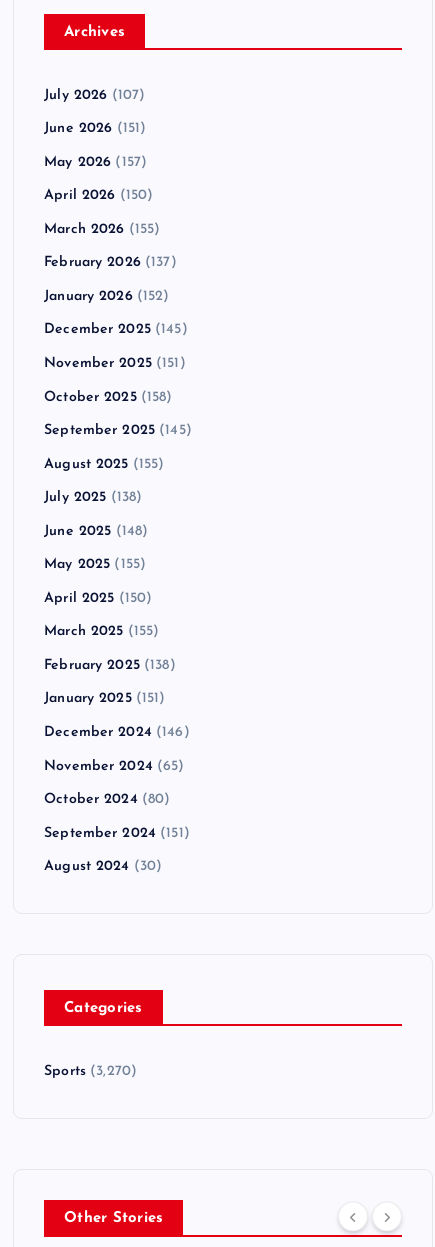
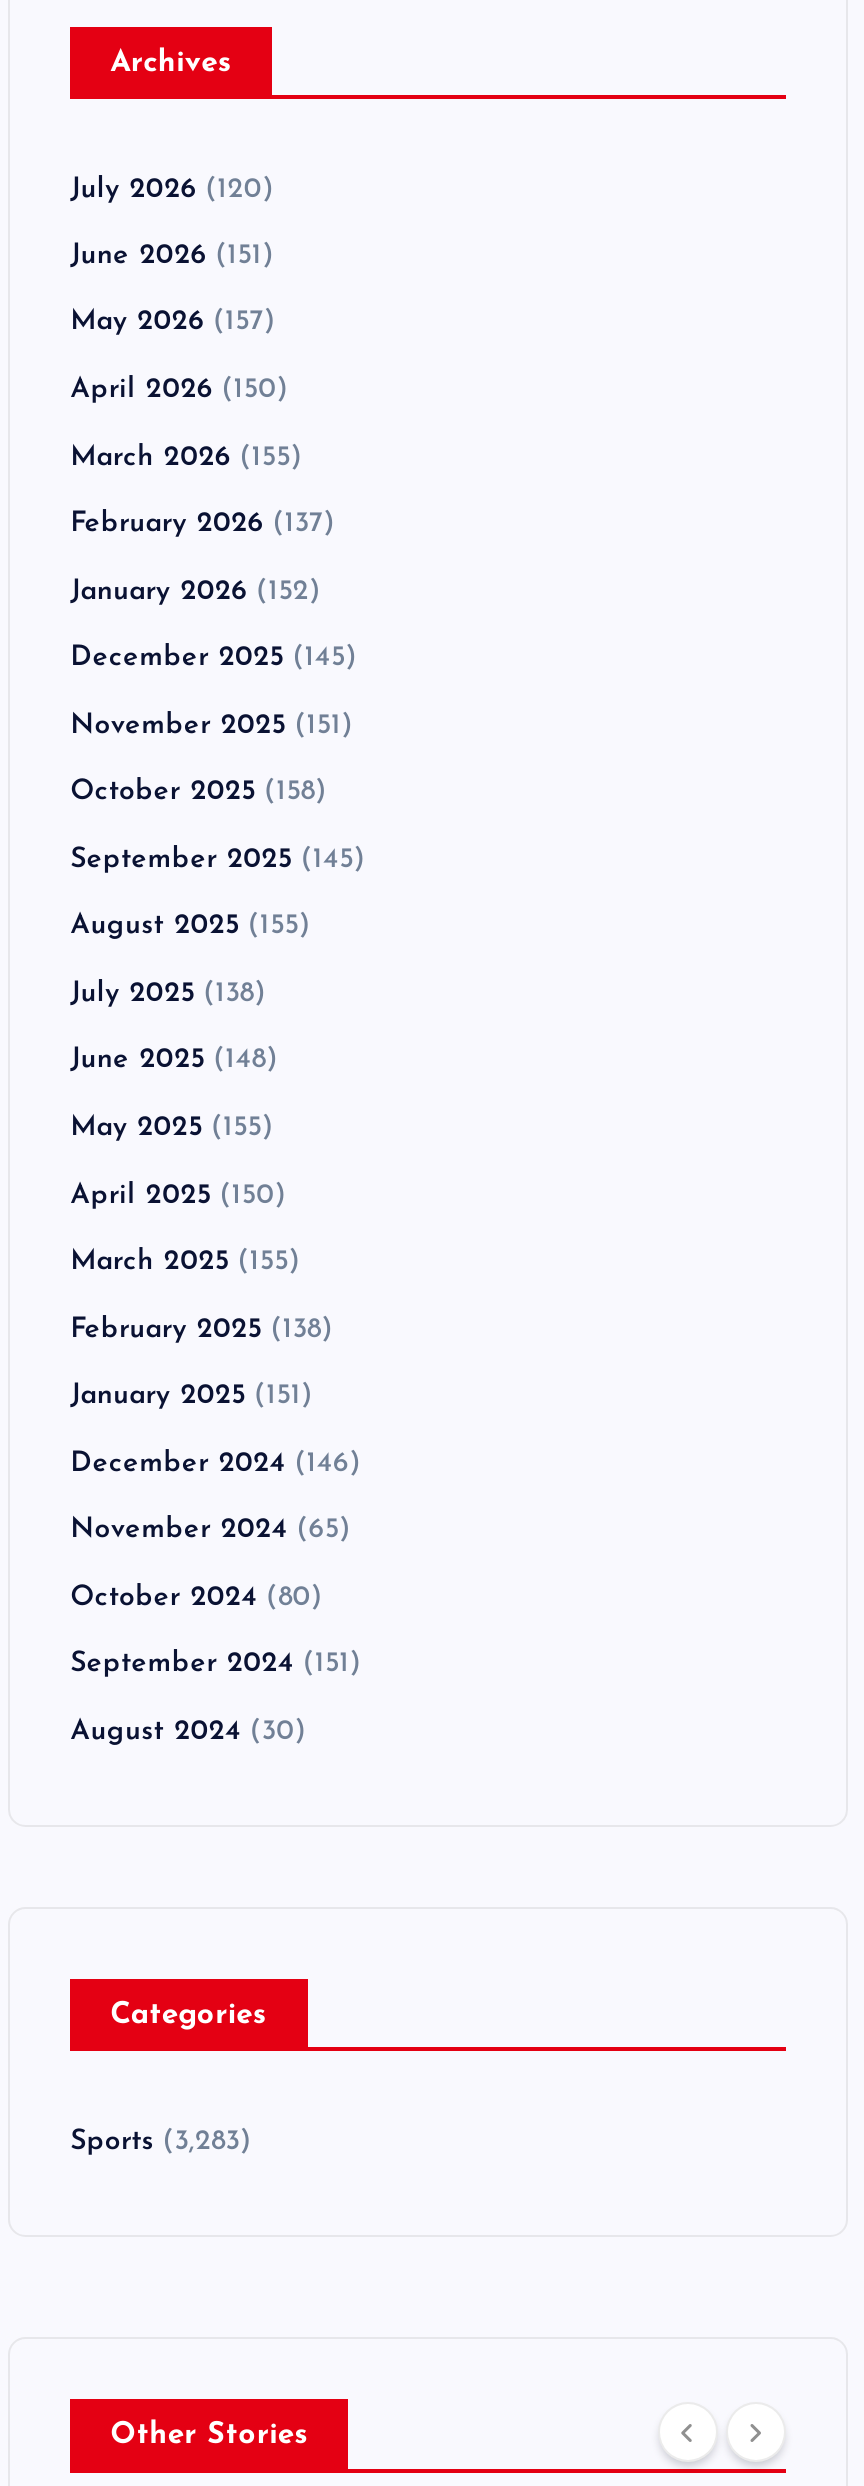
[44,88,145,103] July 2026 (107) -> [70,174,274,204] July 2026 (120)
[44,1064,137,1079] Sports (3,270) -> [70,2127,252,2157] Sports (3,283)

